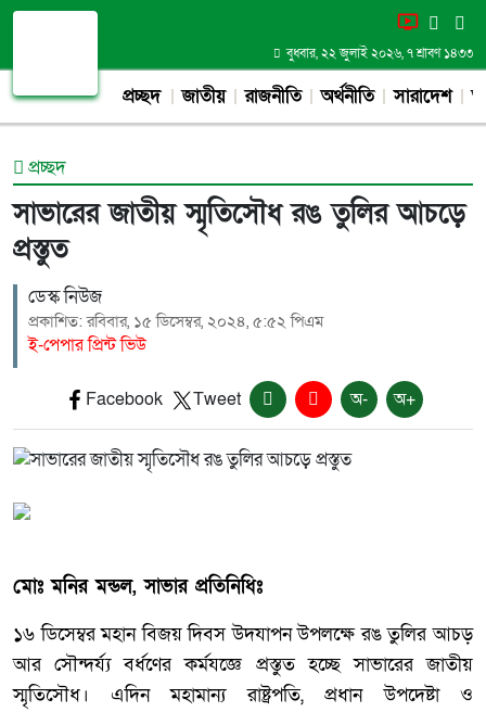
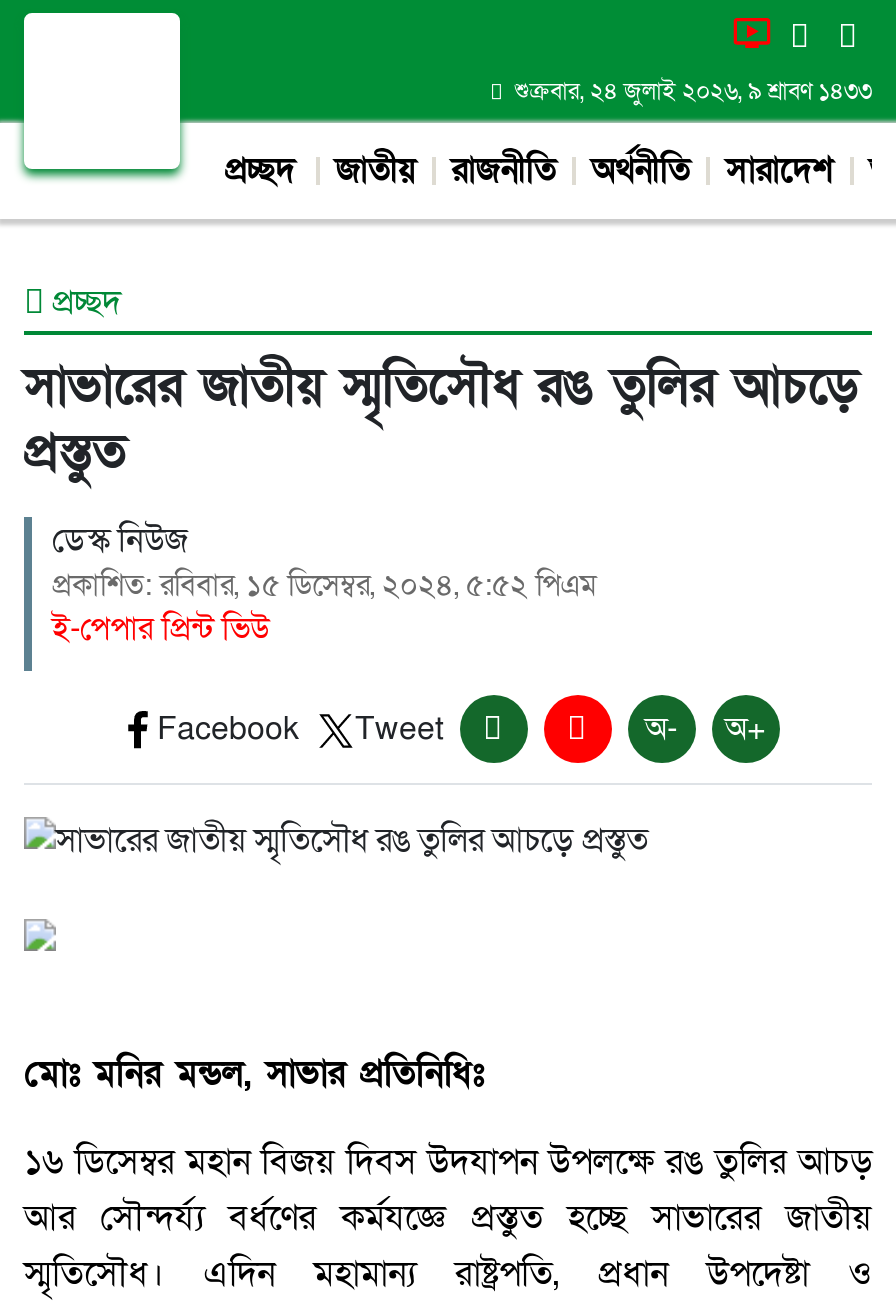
[283,44,473,61] বুধবার, ২২ জুলাই ২০২৬, ৭ শ্রাবণ ১৪৩৩ -> [508,74,872,106] শুক্রবার, ২৪ জুলাই ২০২৬, ৯ শ্রাবণ ১৪৩৩

